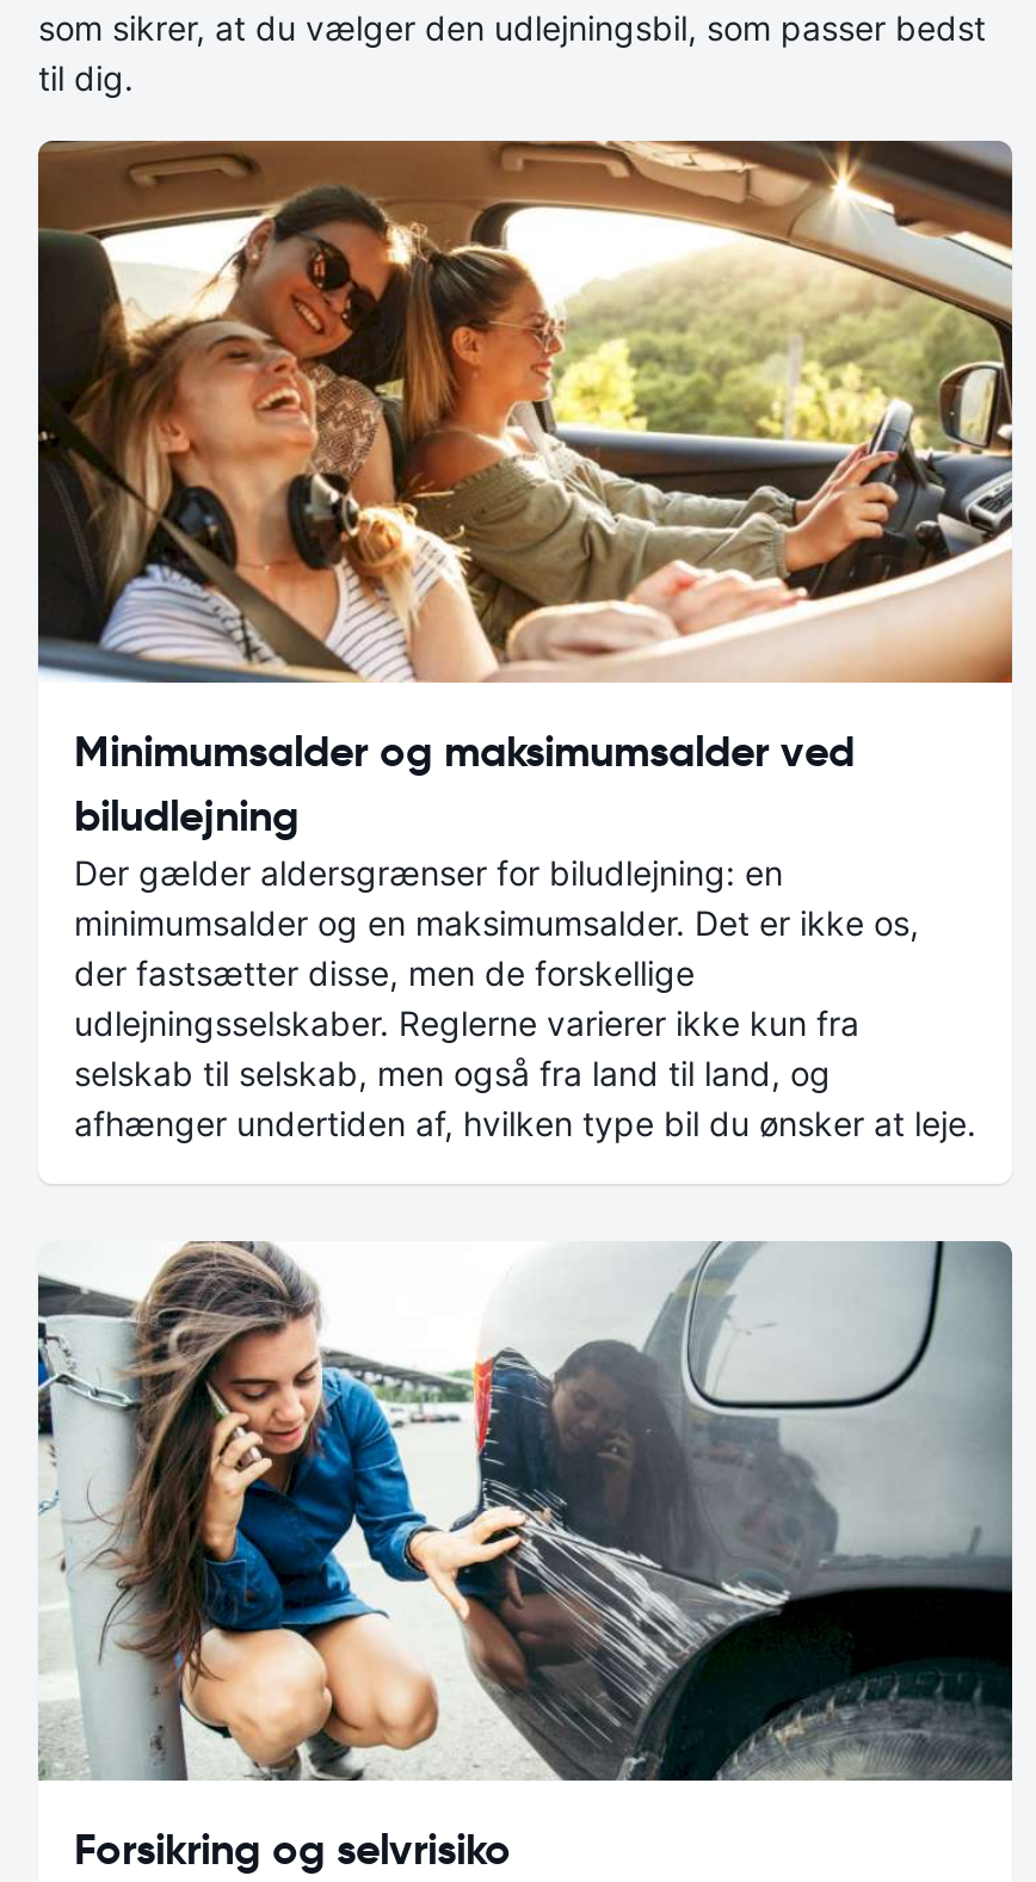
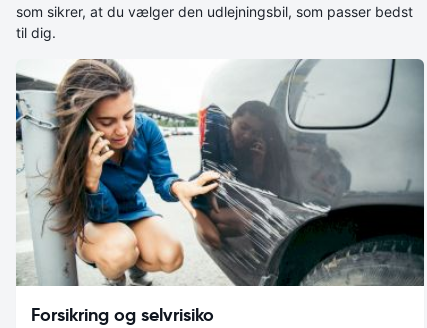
[36,138,1015,1143] [image] | Minimumsalder og maksimumsalder ved | biludlejning | Der gælder aldersgrænser for biludlejning: en | minimumsalder og en maksimumsalder. Det er ikke os, | der fastsætter disse, men de forskellige | udlejningsselskaber. Reglerne varierer ikke kun fra | selskab til selskab, men også fra land til land, og | afhænger undertiden af, hvilken type bil du ønsker at leje. -> none

